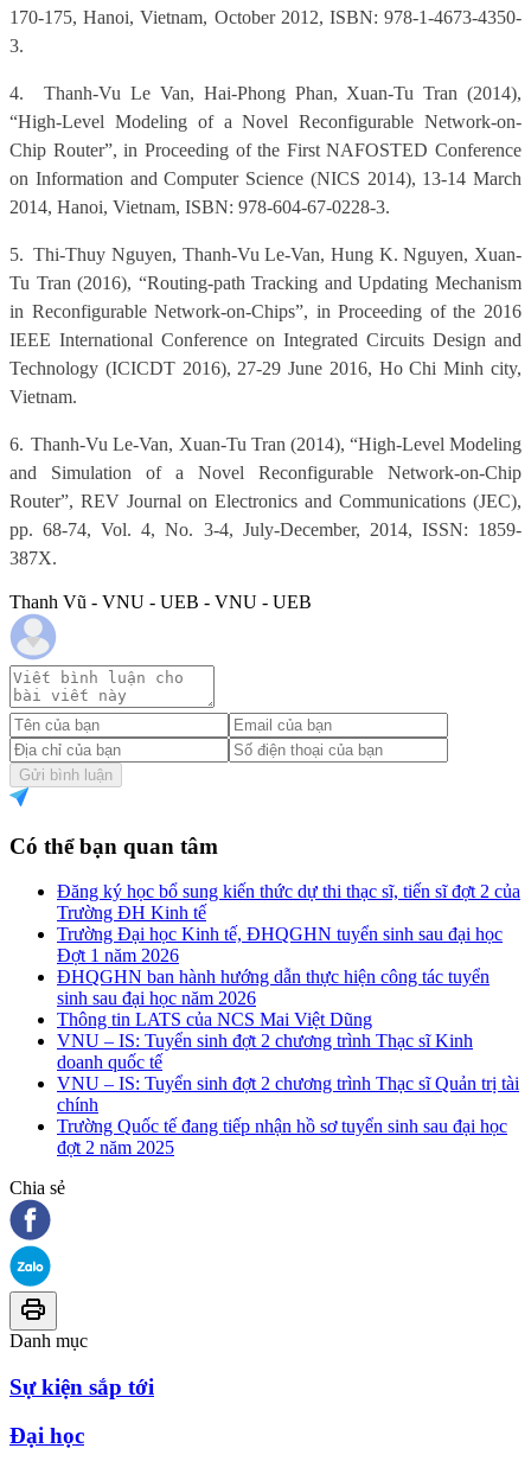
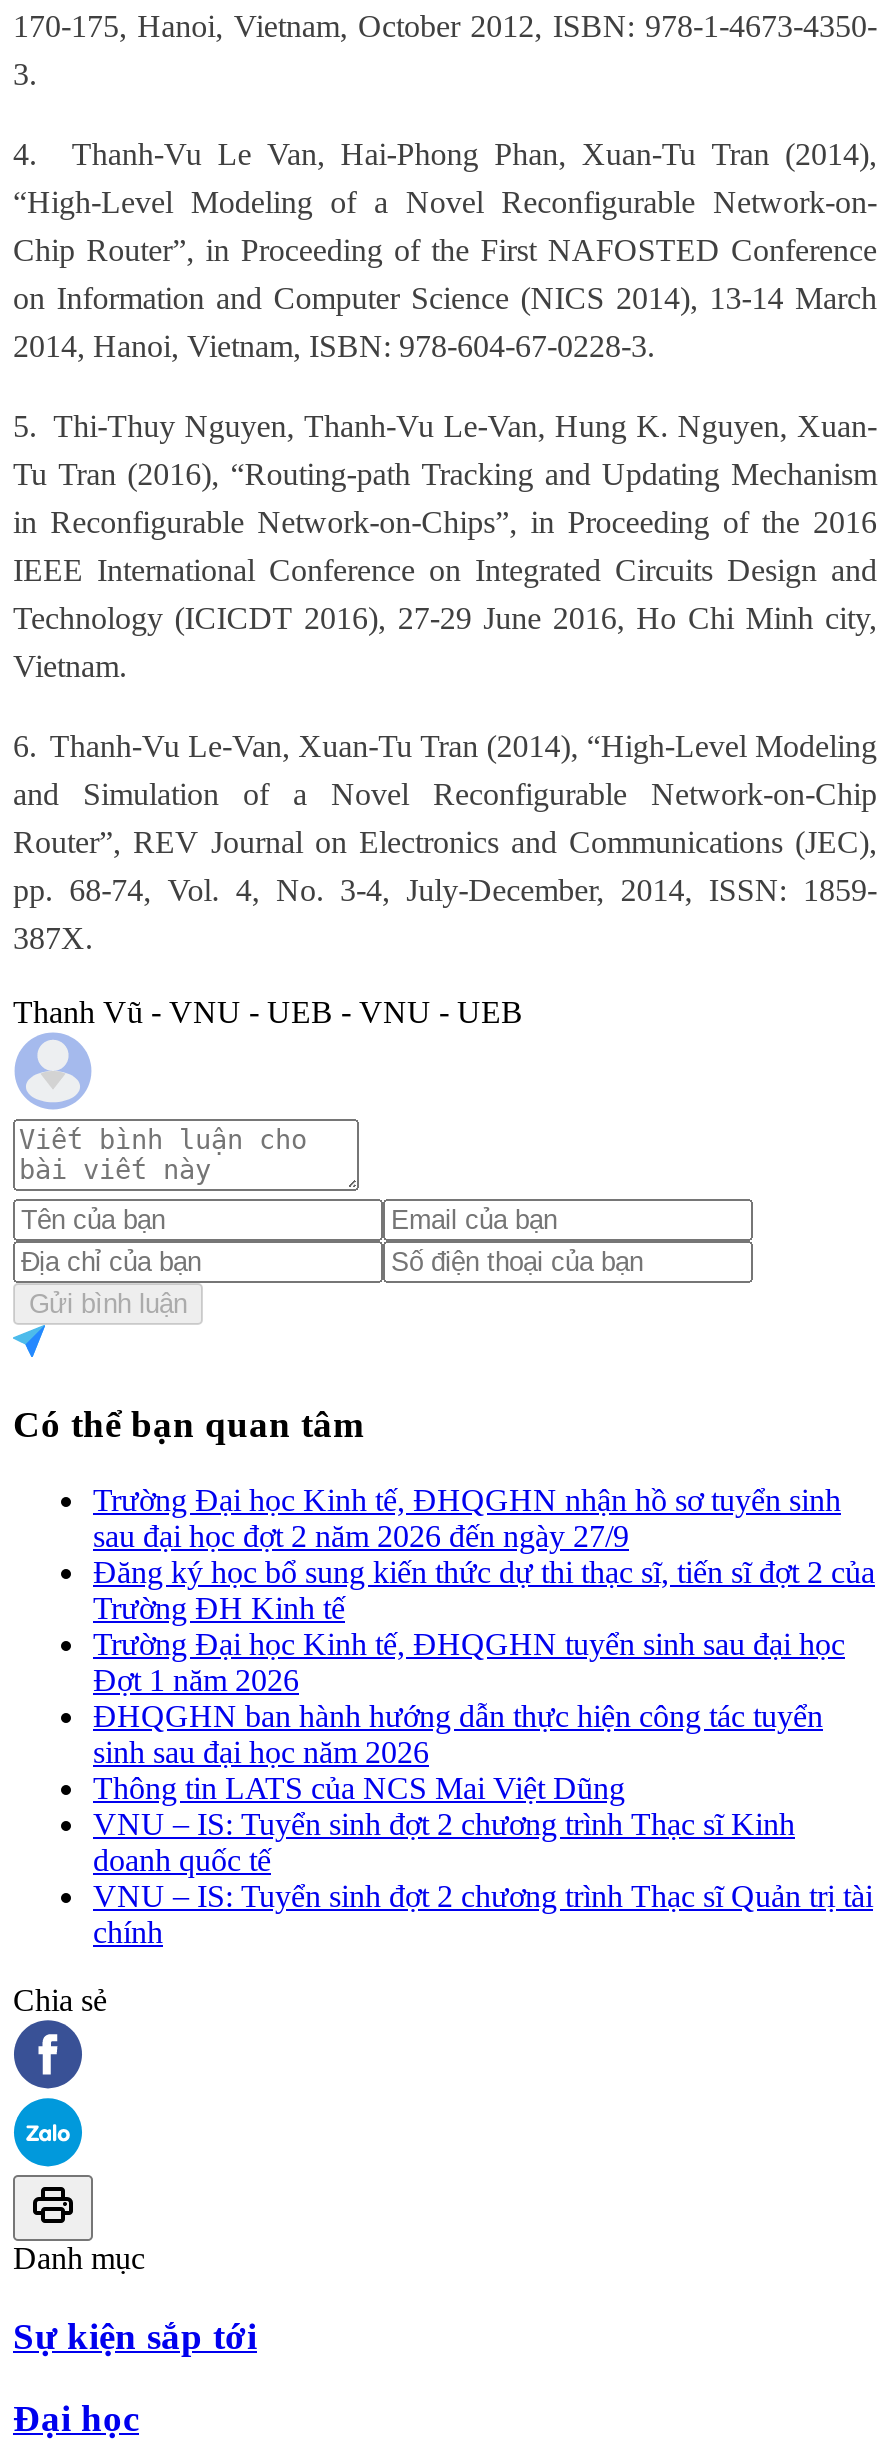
none -> [93,1483,841,1553] Trường Đại học Kinh tế, ĐHQGHN nhận hồ sơ tuyển sinh | sau đại học đợt 2 năm 2026 đến ngày 27/9
moved [57,881,520,1115] -> [93,1555,875,1949]: Đăng ký học bổ sung kiến thức dự thi thạc sĩ, tiến sĩ đợt 2 của | Trường ĐH Kinh tế | Trường Đại học Kinh tế, ĐHQGHN tuyển sinh sau đại học | ... | VNU – IS: Tuyển sinh đợt 2 chương trình Thạc sĩ Quản trị tài | chính
[57,1116,507,1158] Trường Quốc tế đang tiếp nhận hồ sơ tuyển sinh sau đại học | đợt 2 năm 2025 -> none

